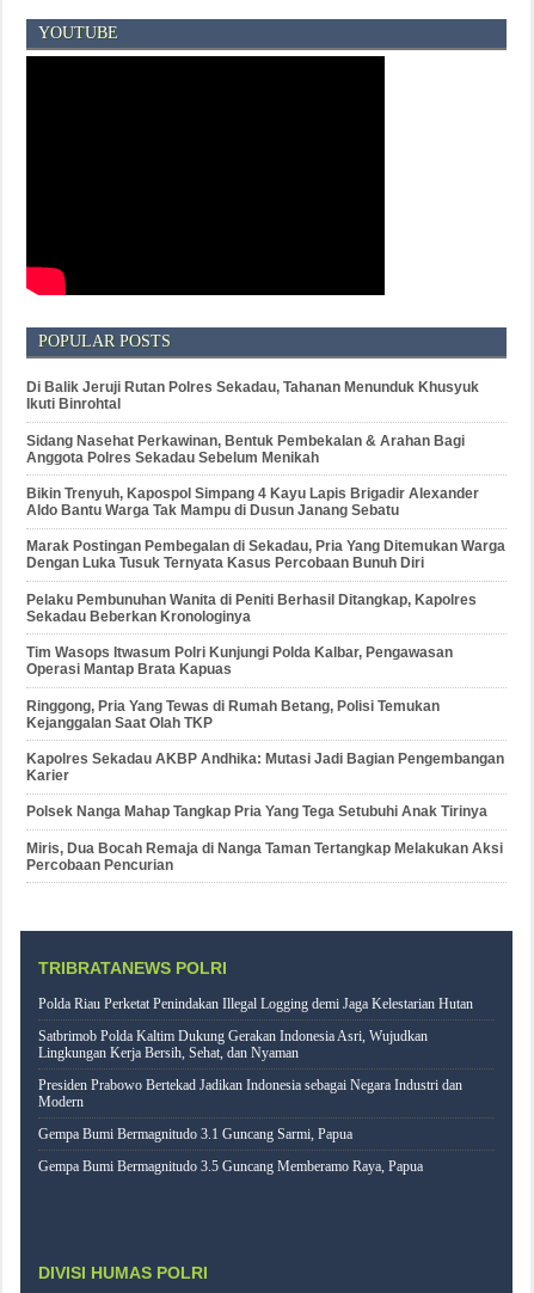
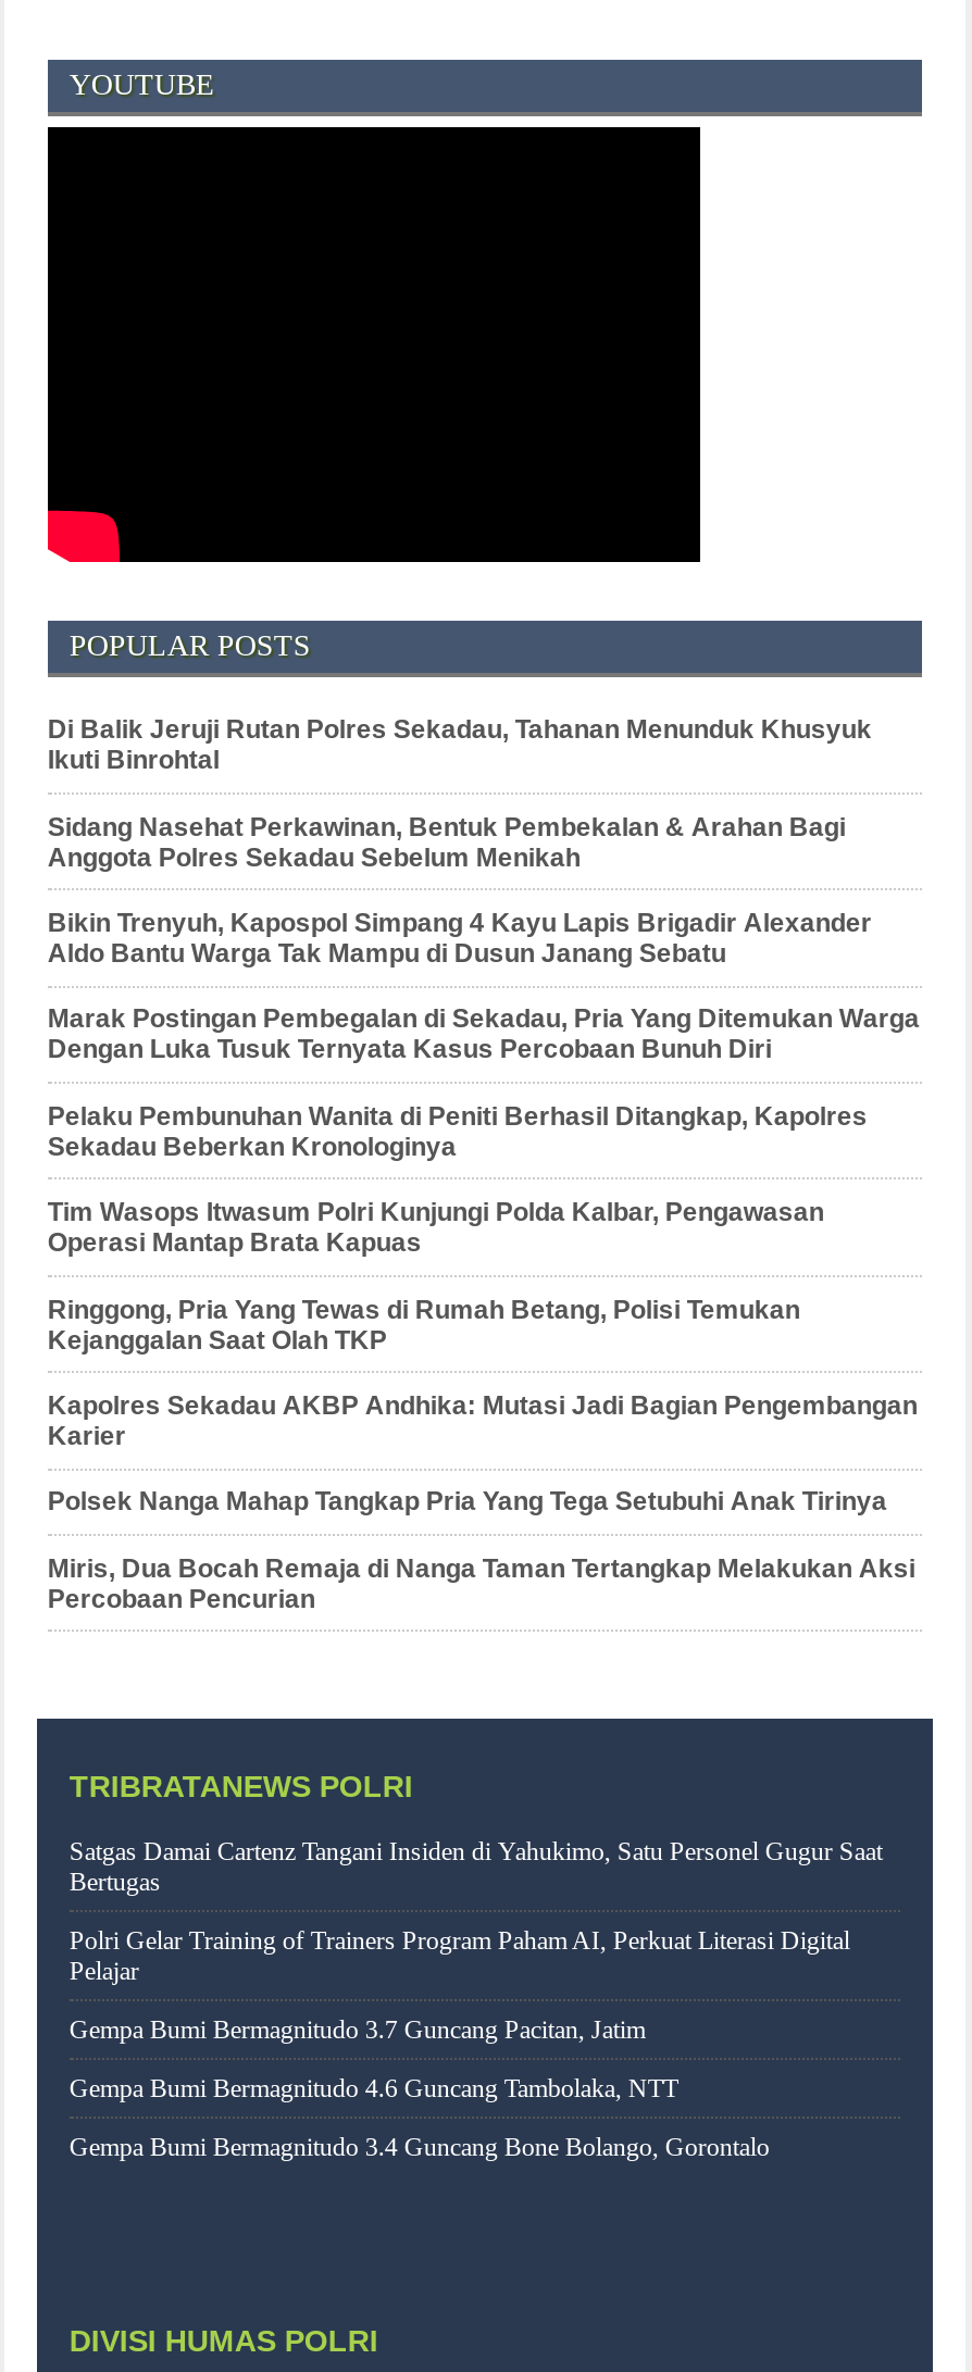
[38,996,473,1013] Polda Riau Perketat Penindakan Illegal Logging demi Jaga Kelestarian Hutan -> [69,1837,883,1898] Satgas Damai Cartenz Tangani Insiden di Yahukimo, Satu Personel Gugur Saat | Bertugas
[38,1028,428,1062] Satbrimob Polda Kaltim Dukung Gerakan Indonesia Asri, Wujudkan | Lingkungan Kerja Bersih, Sehat, dan Nyaman -> [69,1926,850,1987] Polri Gelar Training of Trainers Program Paham AI, Perkuat Literasi Digital | Pelajar
[38,1077,462,1111] Presiden Prabowo Bertekad Jadikan Indonesia sebagai Negara Industri dan | Modern -> [69,2015,646,2045] Gempa Bumi Bermagnitudo 3.7 Guncang Pacitan, Jatim
[38,1126,352,1143] Gempa Bumi Bermagnitudo 3.1 Guncang Sarmi, Papua -> [69,2074,678,2104] Gempa Bumi Bermagnitudo 4.6 Guncang Tambolaka, NTT
[38,1158,423,1175] Gempa Bumi Bermagnitudo 3.5 Guncang Memberamo Raya, Papua -> [69,2132,770,2163] Gempa Bumi Bermagnitudo 3.4 Guncang Bone Bolango, Gorontalo

